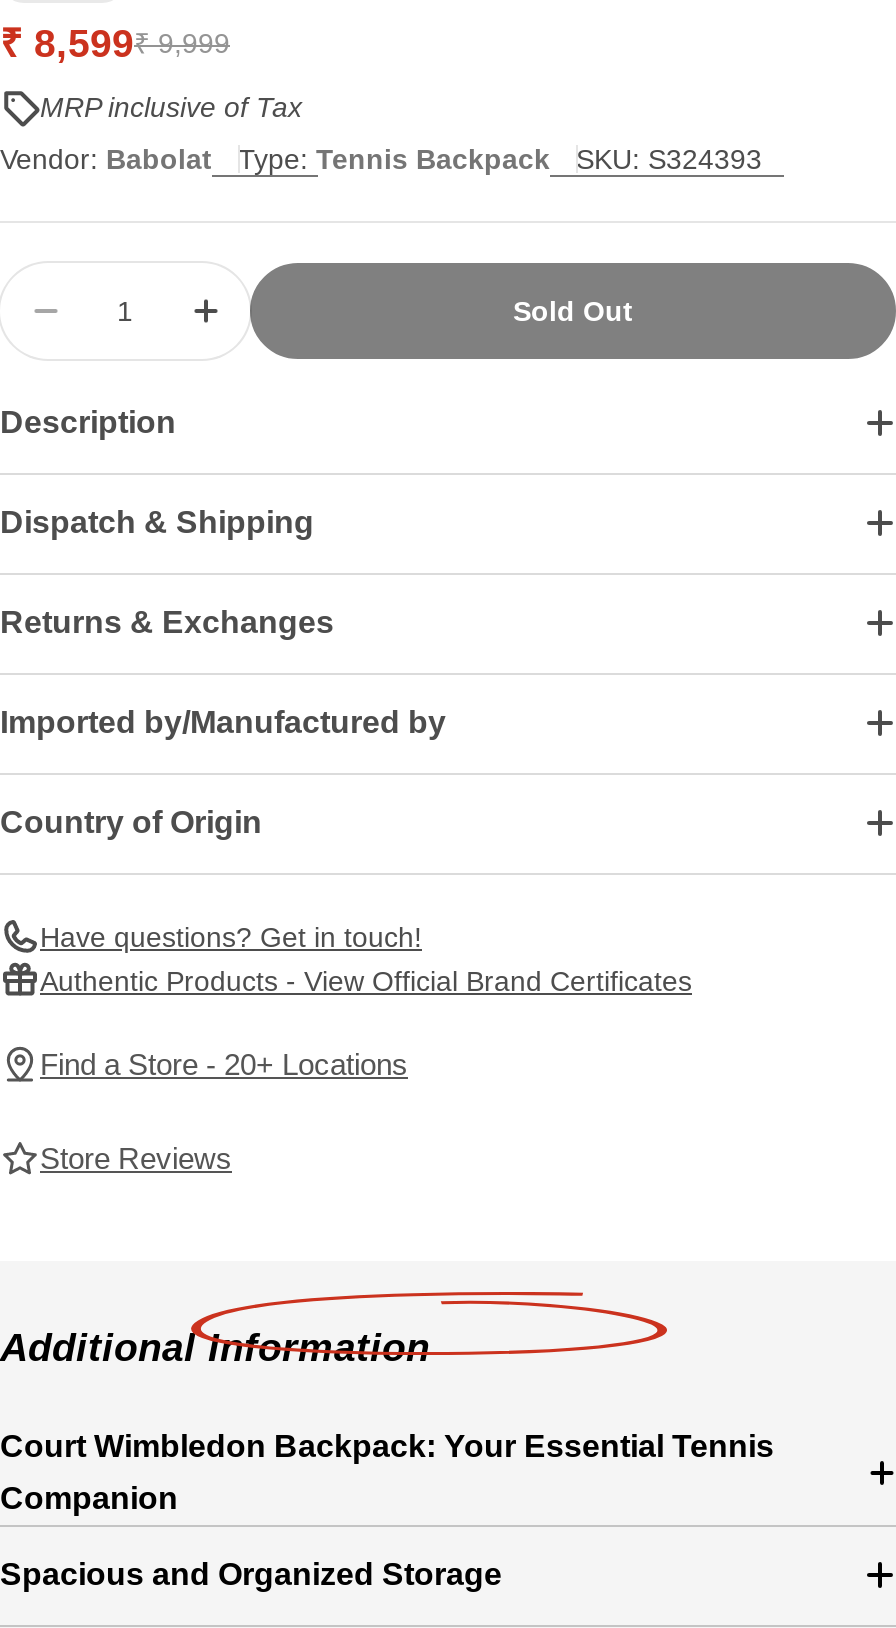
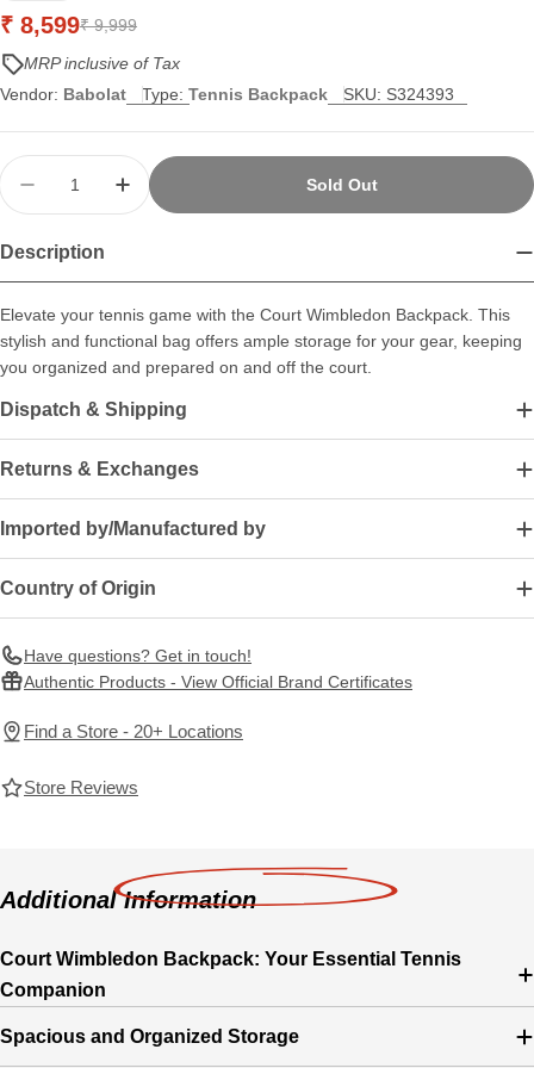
none -> [0,306,522,377] Elevate your tennis game with the Court Wimbledon Backpack. This | stylish and functional bag offers ample storage for your gear, keeping | you organized and prepared on and off the court.

